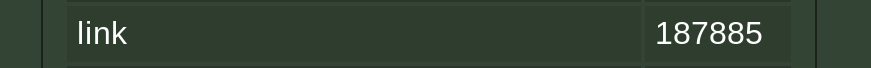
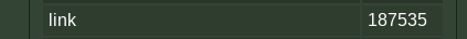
[655,15,763,49] 187885 -> [368,10,427,29] 187535

